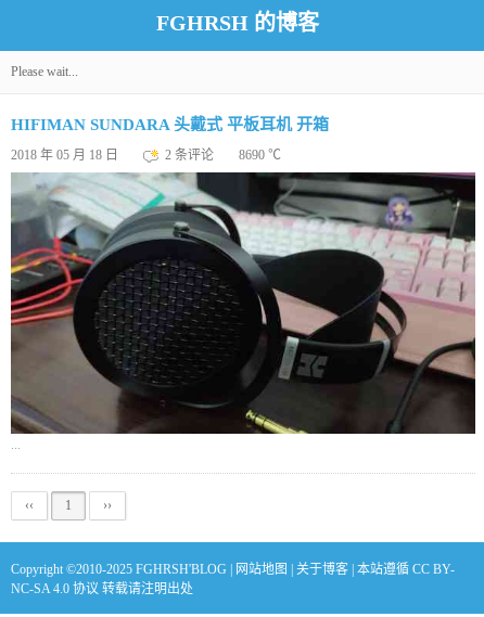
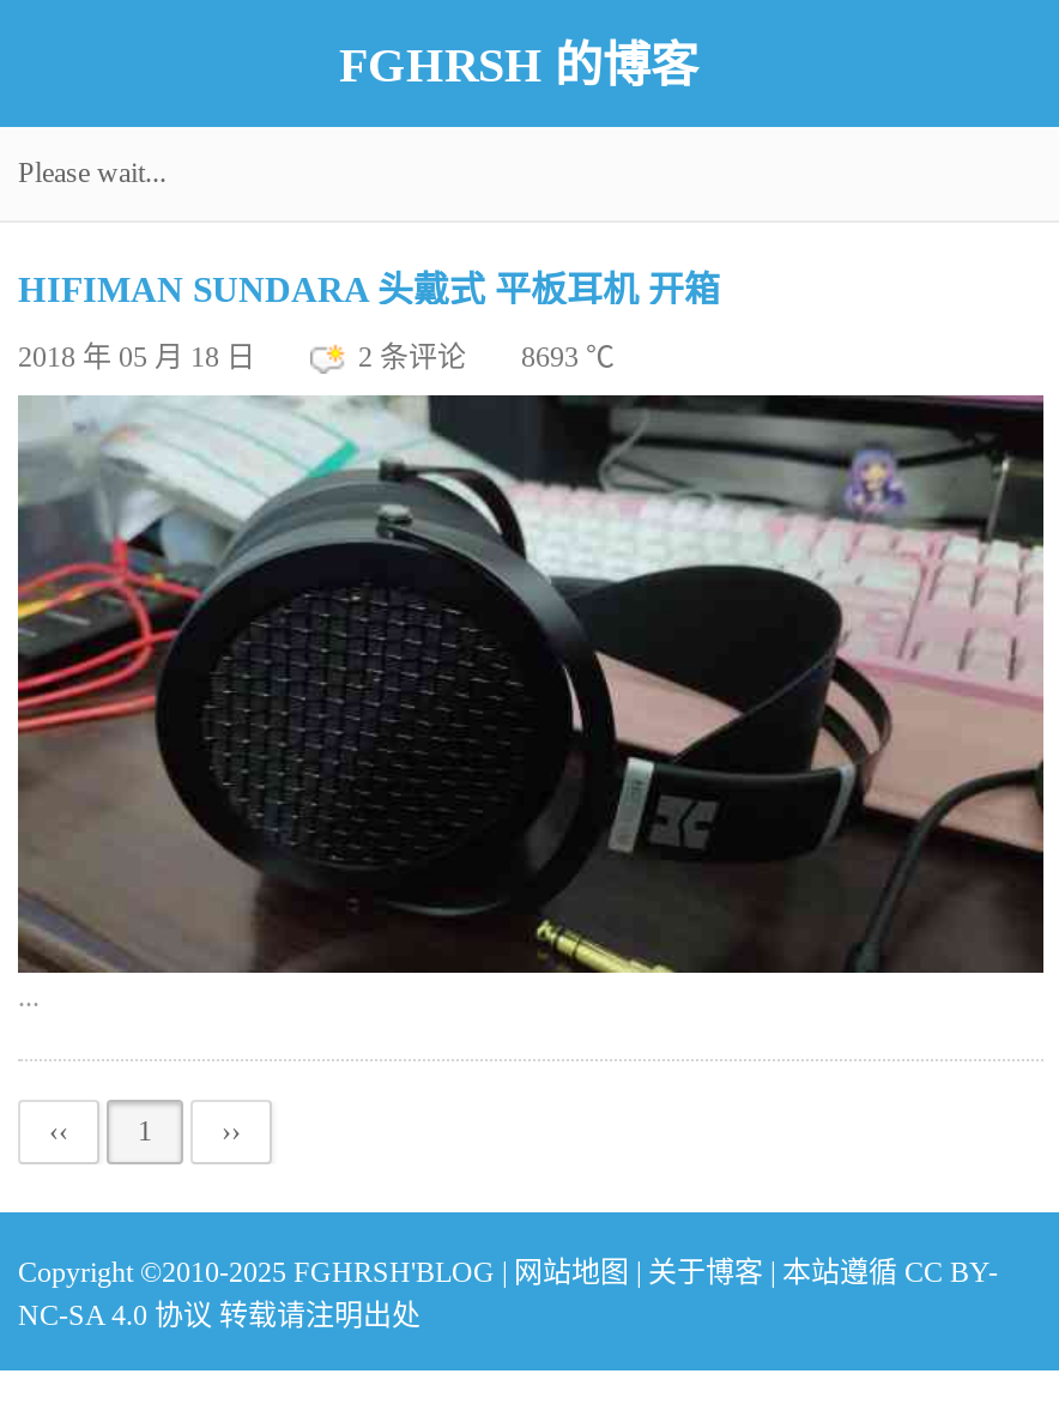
[165,147,281,163] 2 条评论 8690 ℃ -> [358,340,615,374] 2 条评论 8693 ℃

